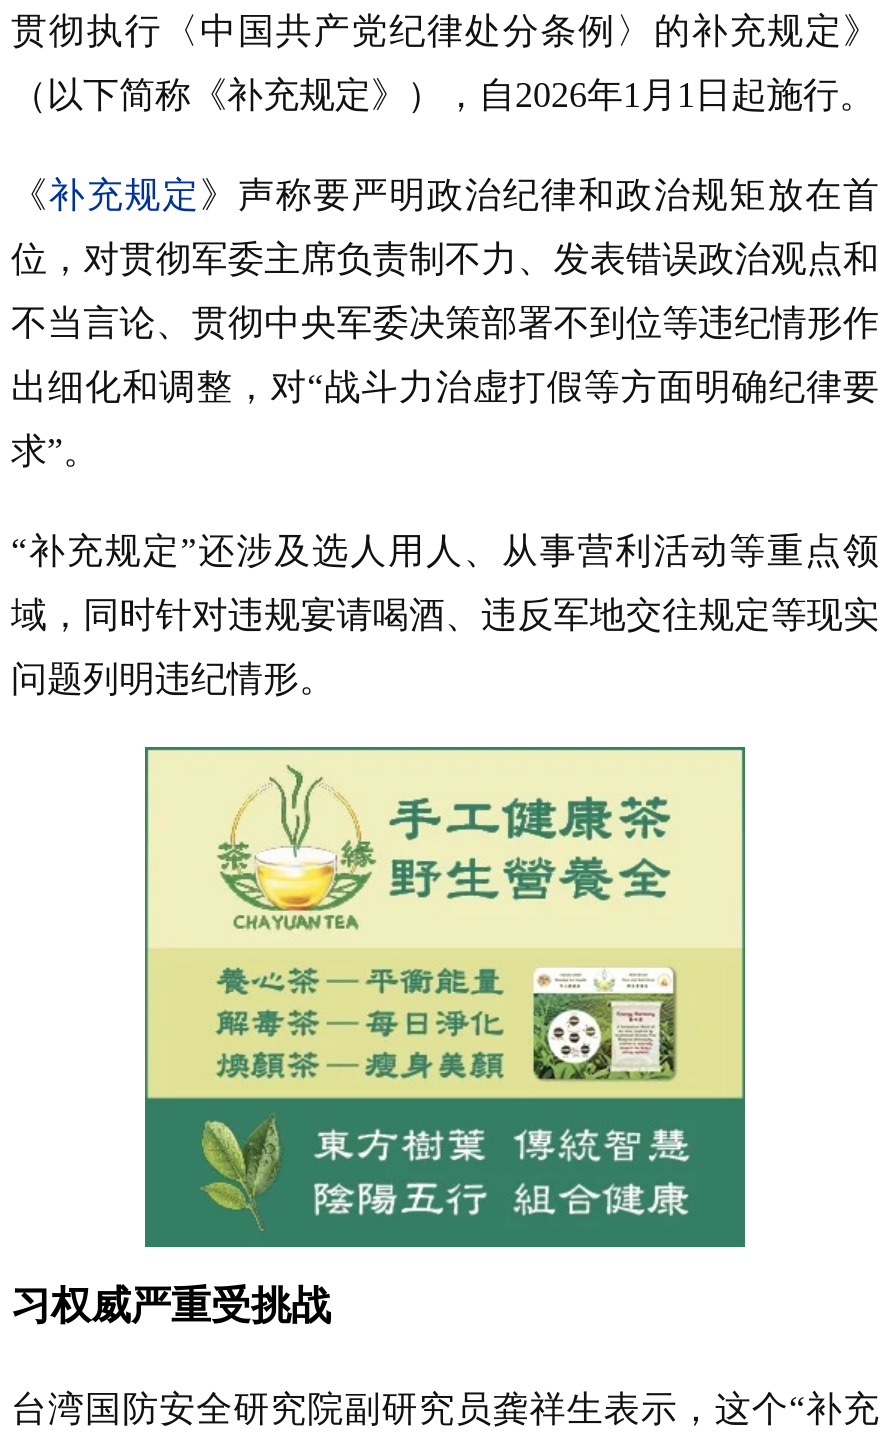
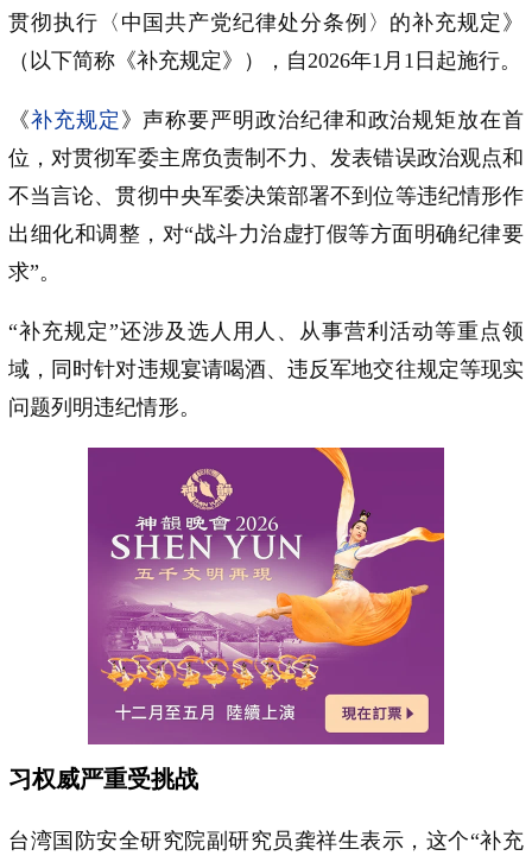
[143,745,747,1249] [image] -> [87,446,445,746] [image]

